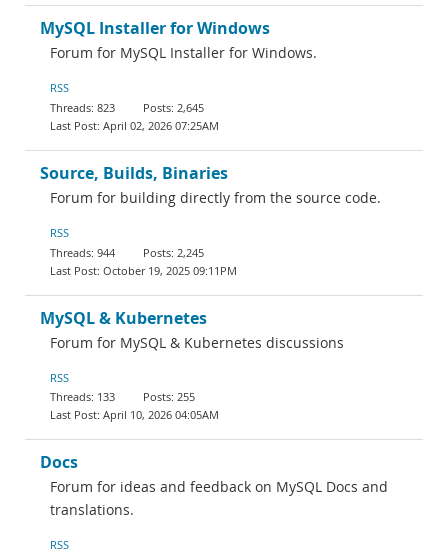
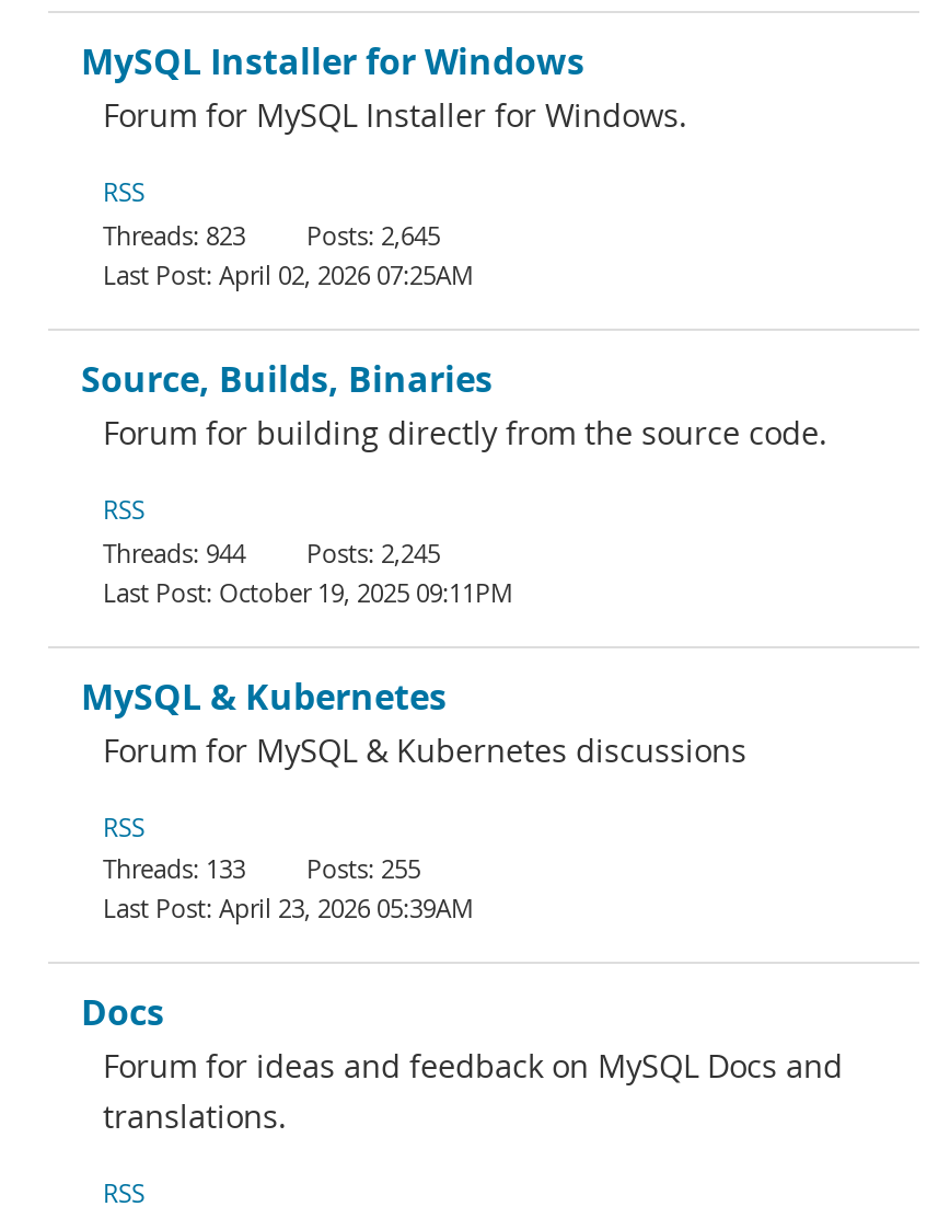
[103,407,219,422] April 10, 2026 04:05AM -> [219,893,473,926] April 23, 2026 05:39AM

